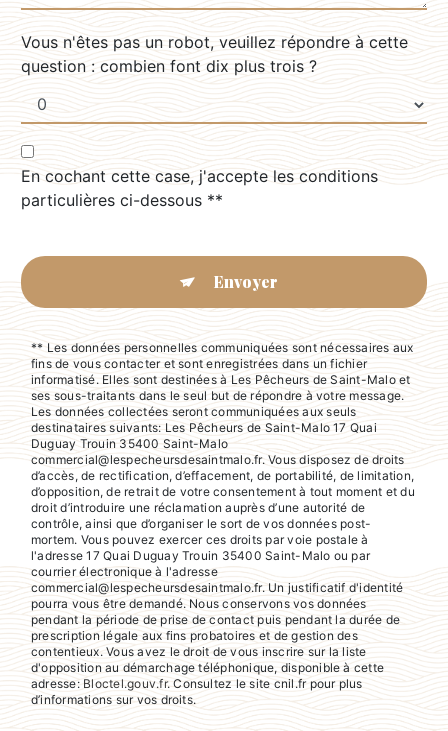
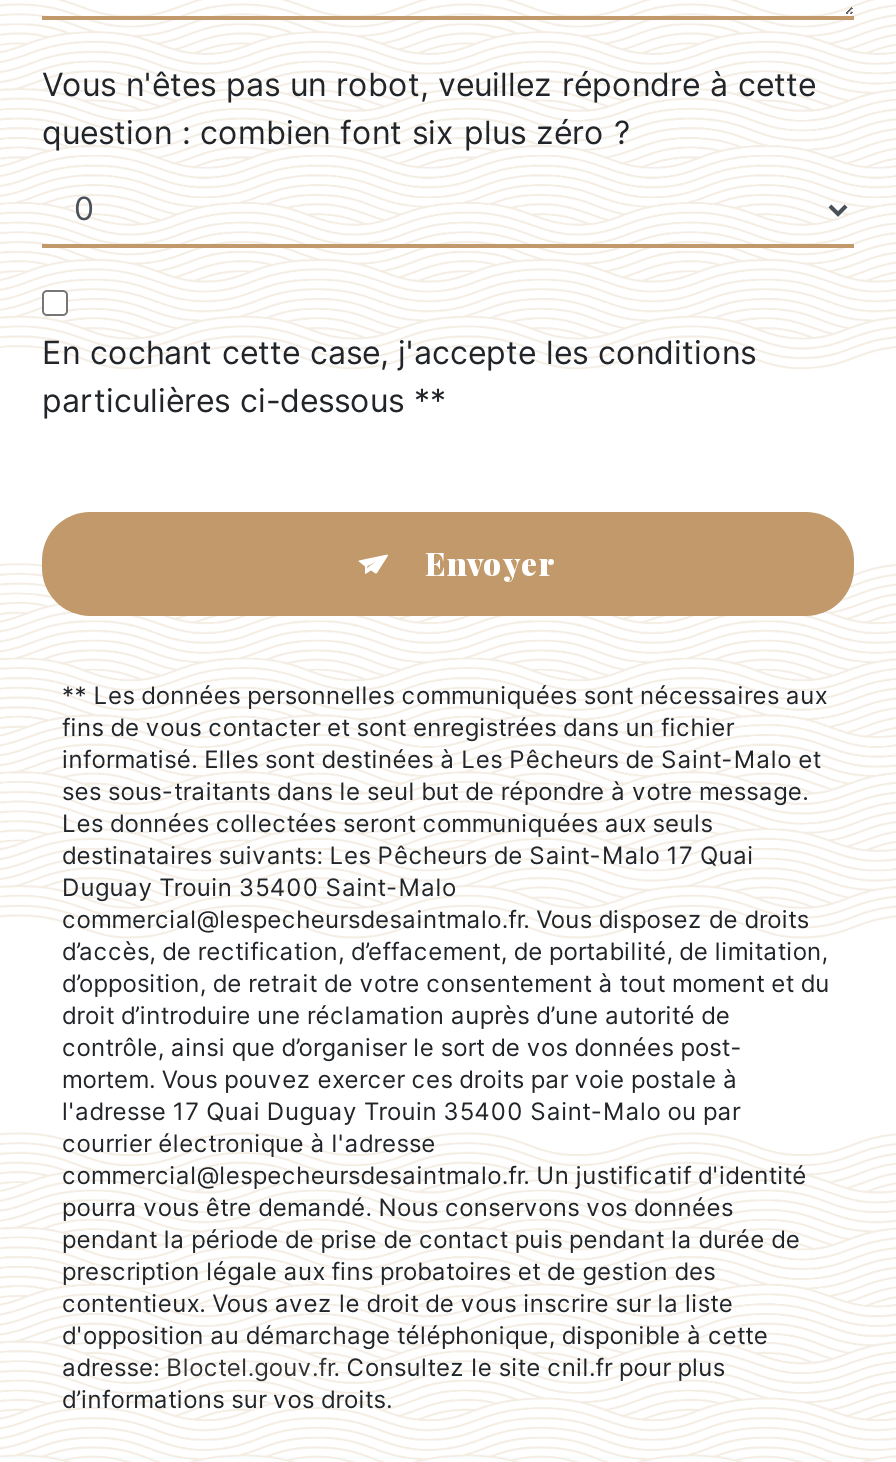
[21,56,317,76] question : combien font dix plus trois ? -> [42,111,630,151] question : combien font six plus zéro ?

